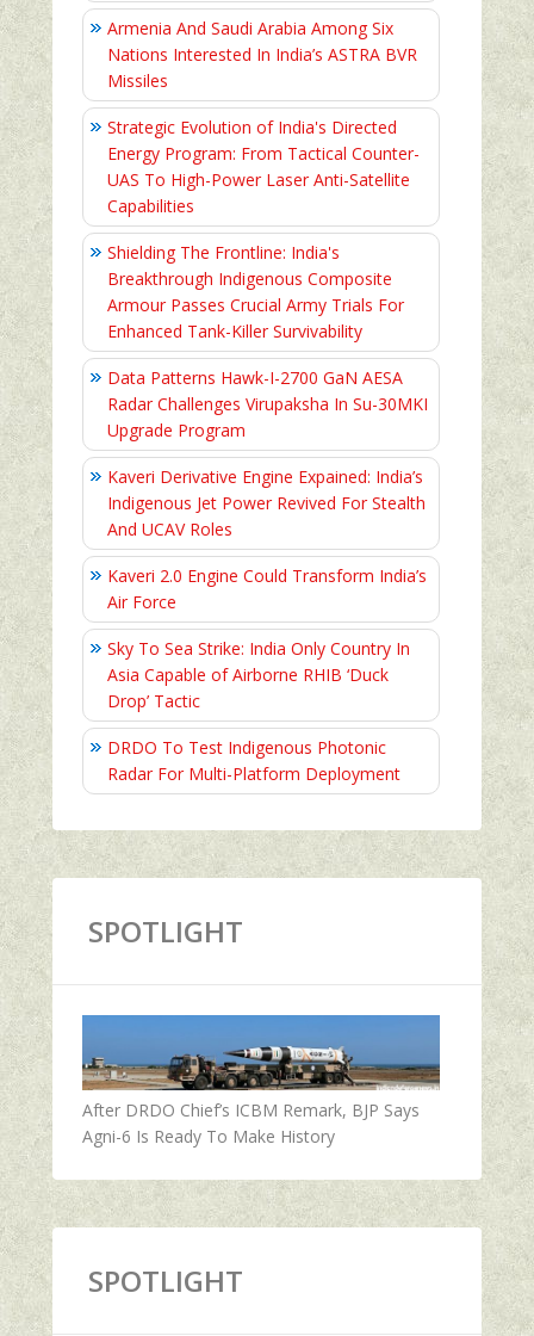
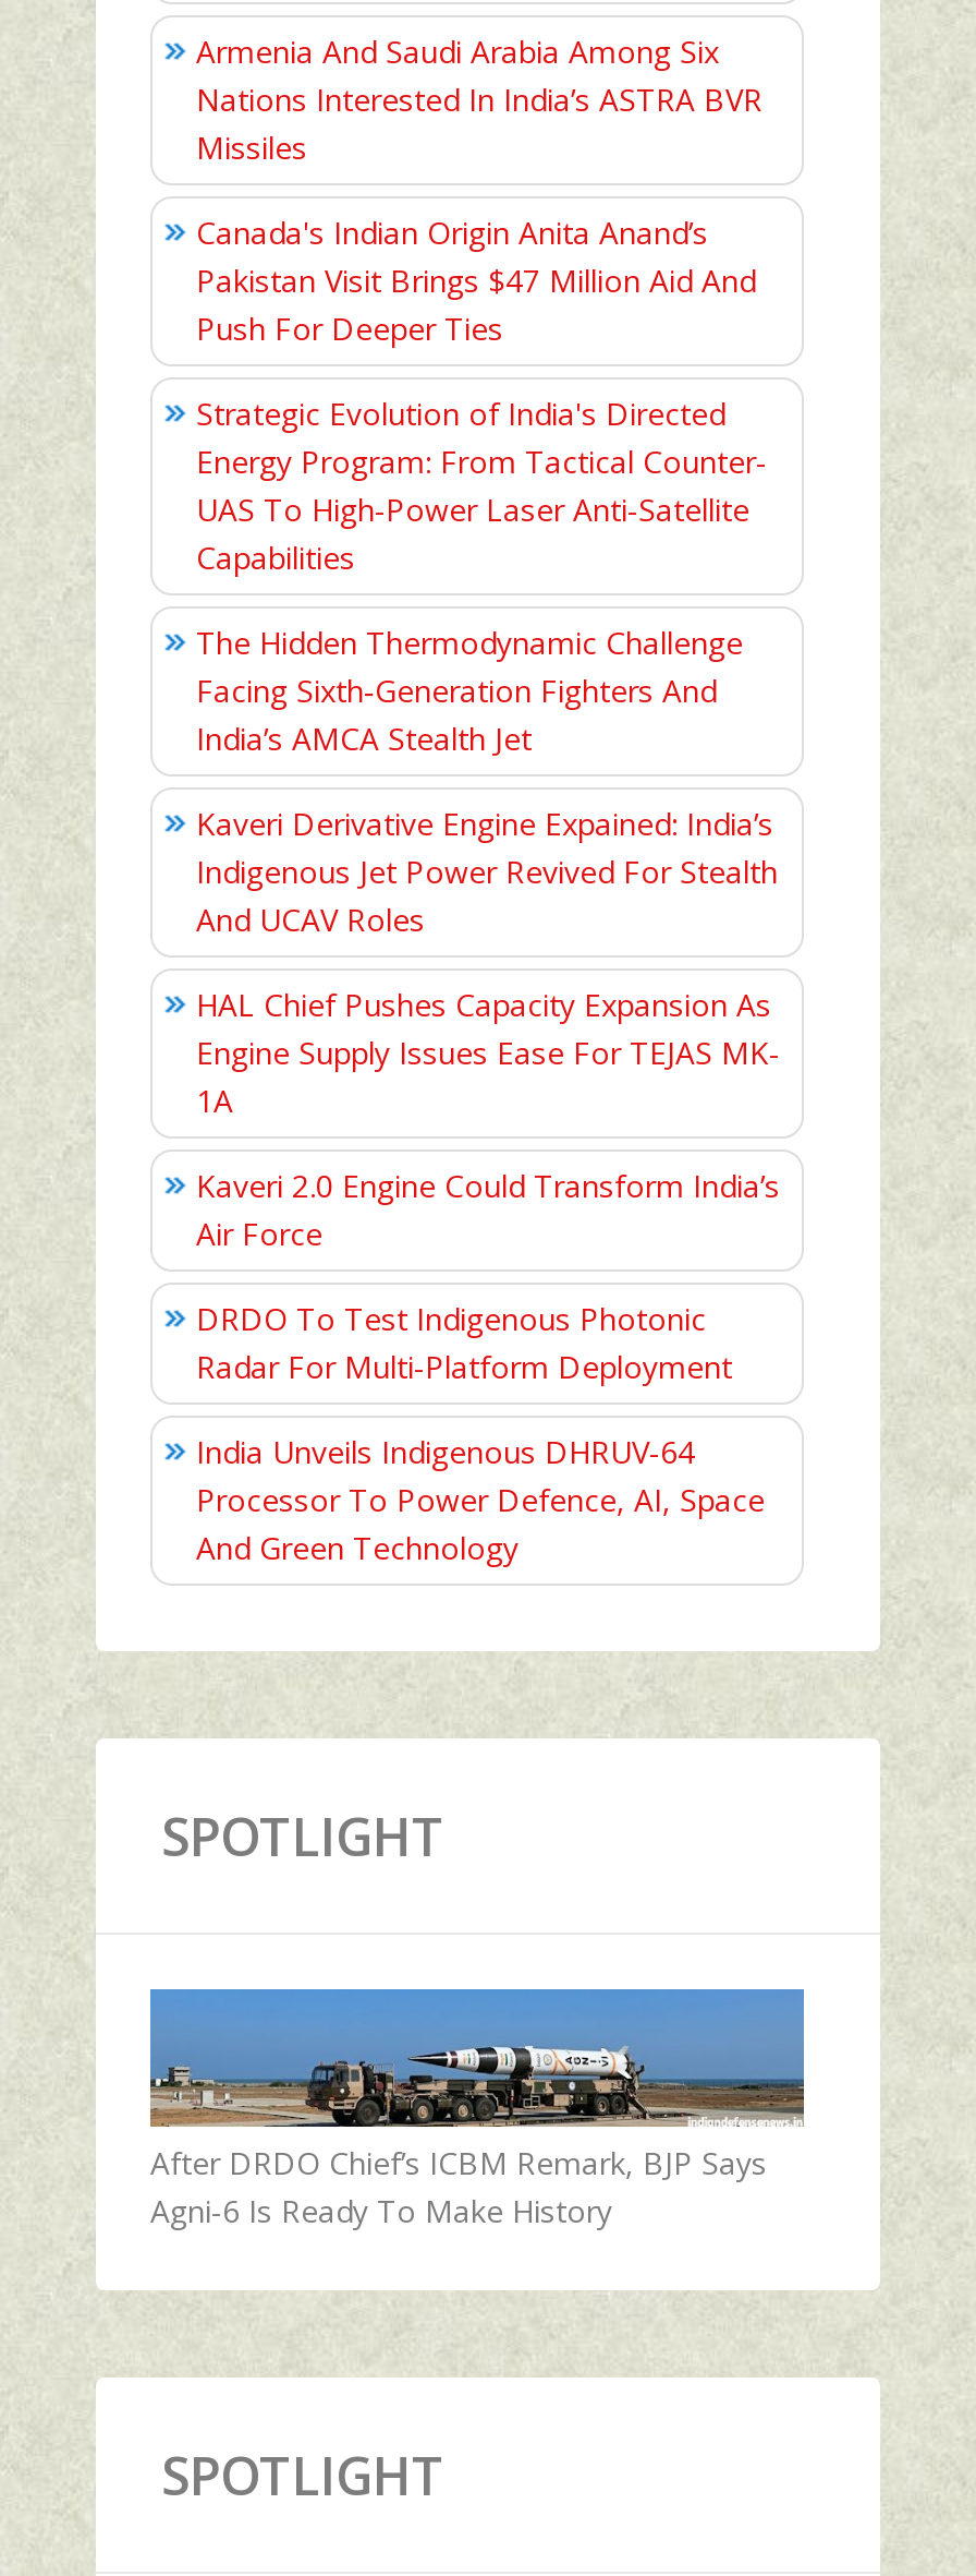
none -> [196,212,756,349] Canada's Indian Origin Anita Anand’s | Pakistan Visit Brings $47 Million Aid And | Push For Deeper Ties
moved [107,116,420,217] -> [196,393,767,578]: Strategic Evolution of India's Directed | Energy Program: From Tactical Counter- | UAS To High-Power Laser Anti-Satellite | Capabilities
[107,241,428,442] Shielding The Frontline: India's | Breakthrough Indigenous Composite | Armour Passes Crucial Army Trials For | Enhanced Tank-Killer Survivability | Data Patterns Hawk-I-2700 GaN AESA | Radar Challenges Virupaksha In Su-30MKI | Upgrade Program -> [196,622,743,759] The Hidden Thermodynamic Challenge | Facing Sixth‑Generation Fighters And | India’s AMCA Stealth Jet
moved [107,465,426,541] -> [196,803,778,941]: Kaveri Derivative Engine Expained: India’s | Indigenous Jet Power Revived For Stealth | And UCAV Roles
none -> [196,984,780,1122] HAL Chief Pushes Capacity Expansion As | Engine Supply Issues Ease For TEJAS MK- | 1A
[107,637,410,712] Sky To Sea Strike: India Only Country In | Asia Capable of Airborne RHIB ‘Duck | Drop’ Tactic -> none
moved [107,736,401,785] -> [196,1298,732,1388]: DRDO To Test Indigenous Photonic | Radar For Multi-Platform Deployment
none -> [196,1431,765,1569] India Unveils Indigenous DHRUV-64 | Processor To Power Defence, AI, Space | And Green Technology

